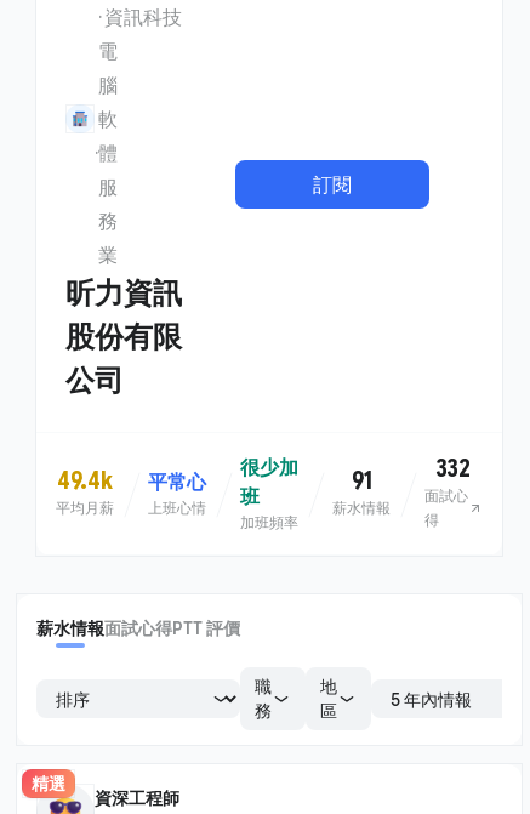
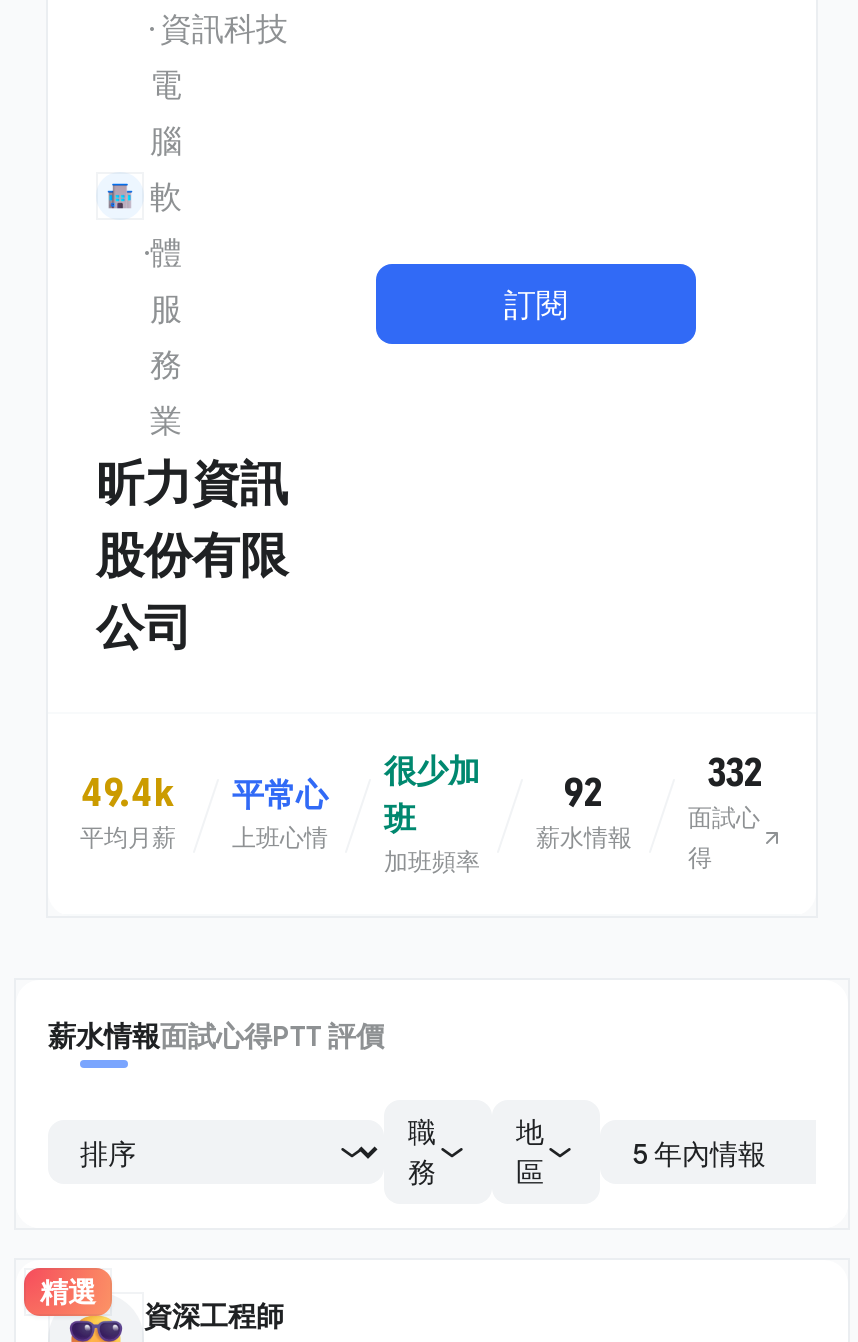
[351,466,372,496] 91 -> [564,768,604,818] 92

